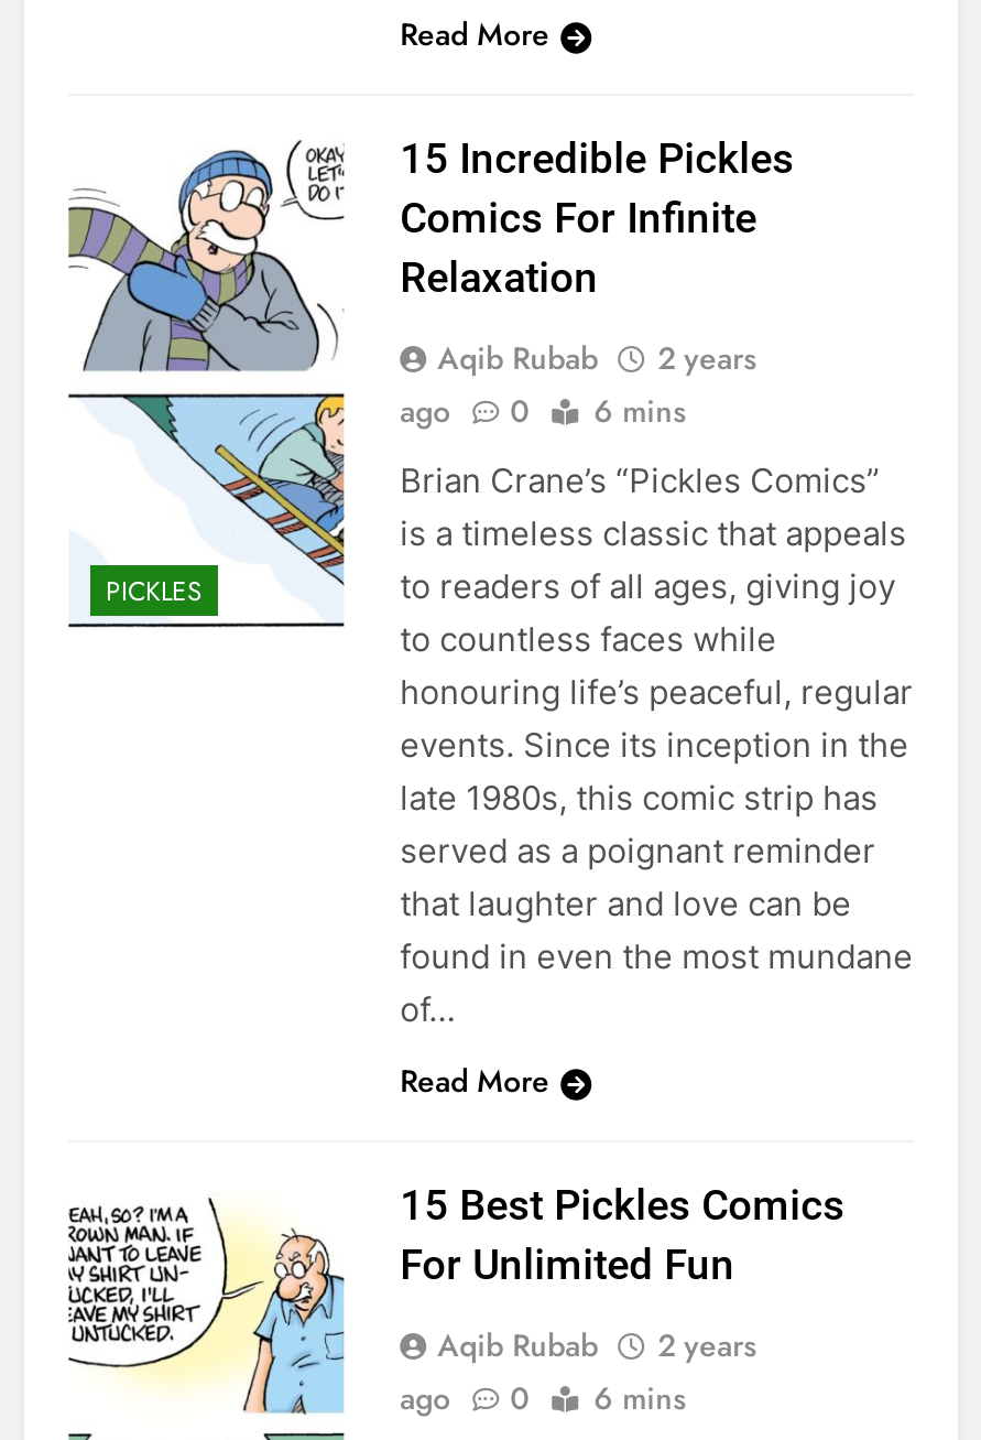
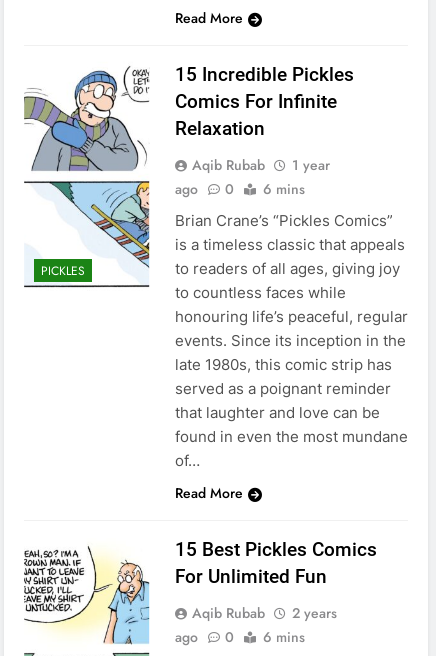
[437,337,757,381] Aqib Rubab 2 years -> [192,155,330,175] Aqib Rubab 1 year

